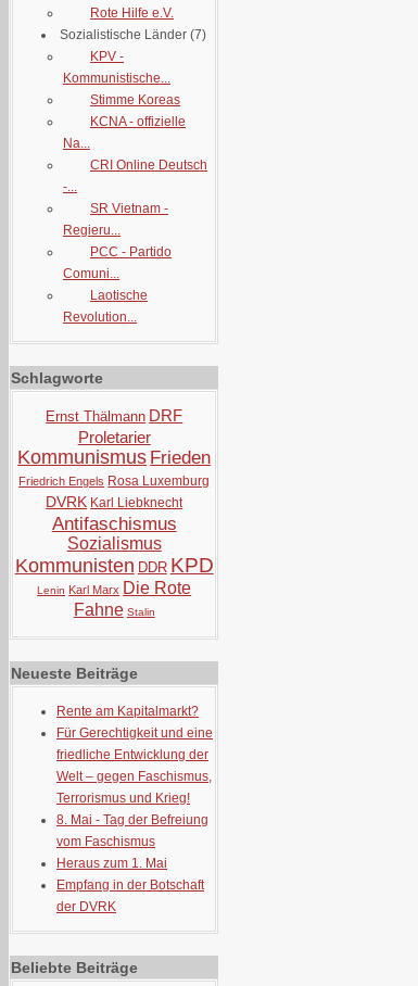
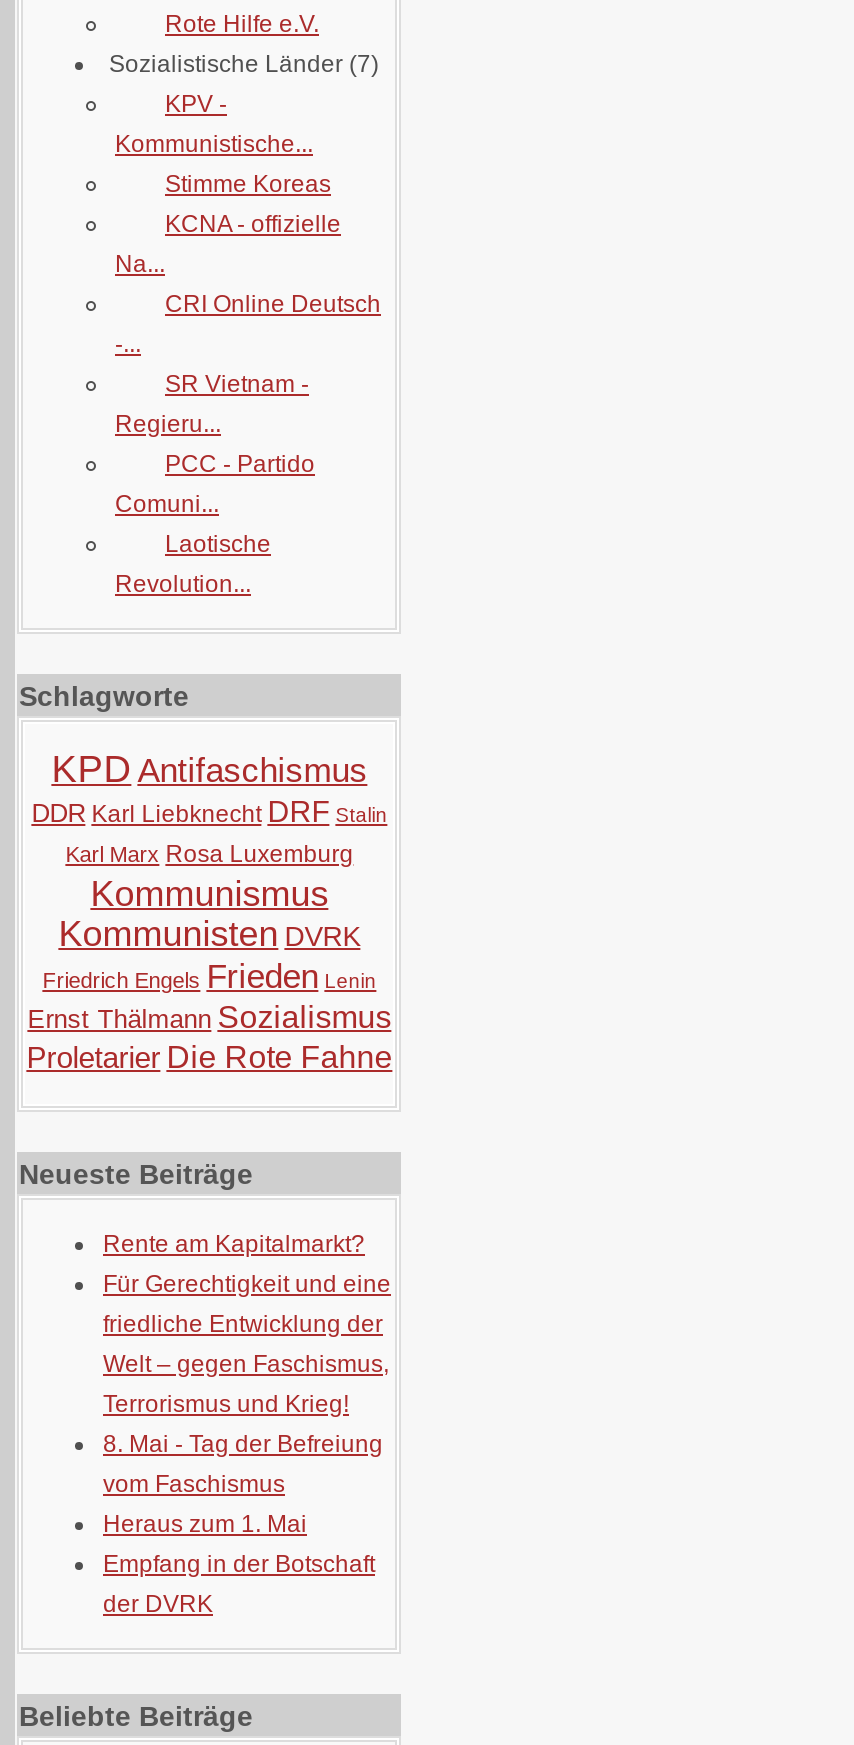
[15,406,214,619] Ernst Thälmann DRF | Proletarier | Kommunismus Frieden | Friedrich Engels Rosa Luxemburg | DVRK Karl Liebknecht | Antifaschismus | Sozialismus | Kommunisten DDR KPD | Lenin Karl Marx Die Rote | Fahne Stalin -> [26,748,392,1074] KPD Antifaschismus | DDR Karl Liebknecht DRF Stalin | Karl Marx Rosa Luxemburg | Kommunismus | Kommunisten DVRK | Friedrich Engels Frieden Lenin | Ernst Thälmann Sozialismus | Proletarier Die Rote Fahne

